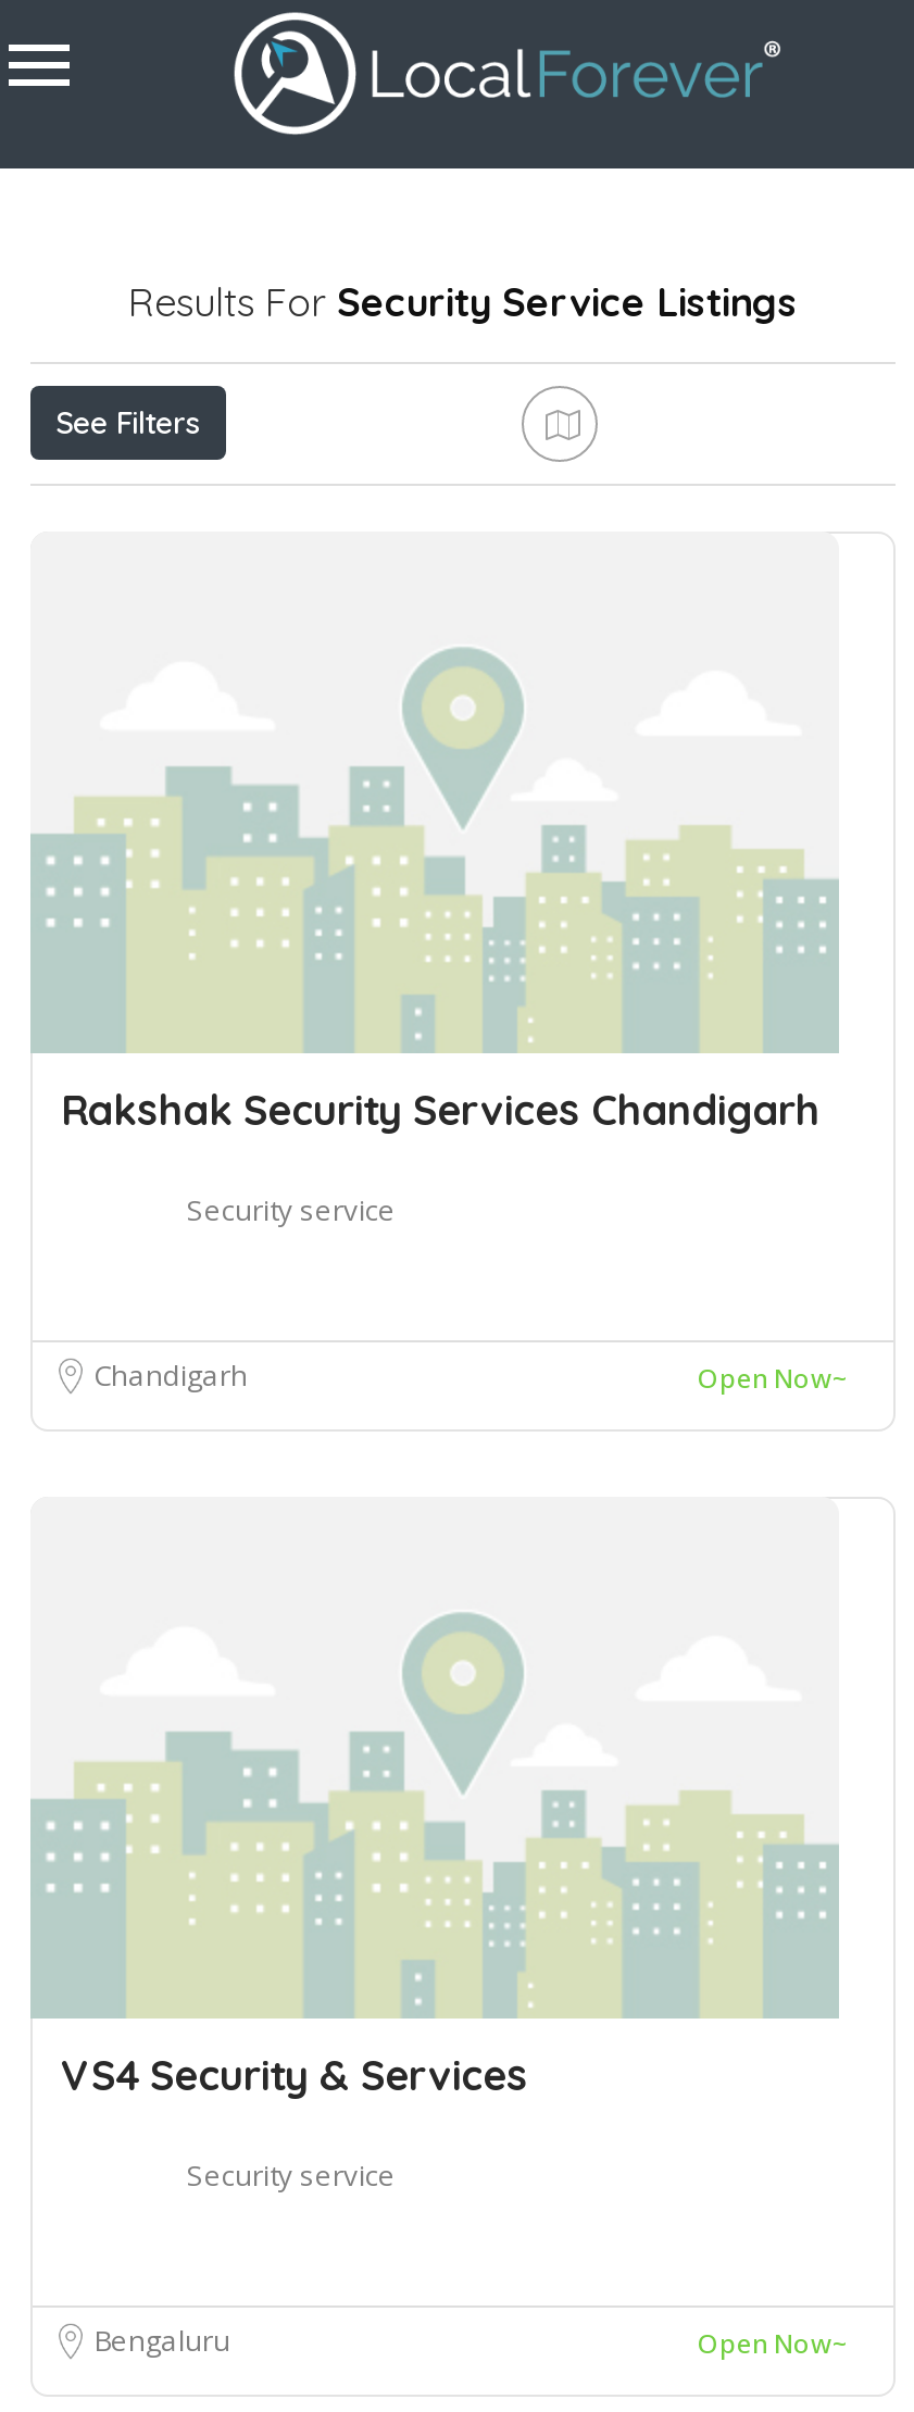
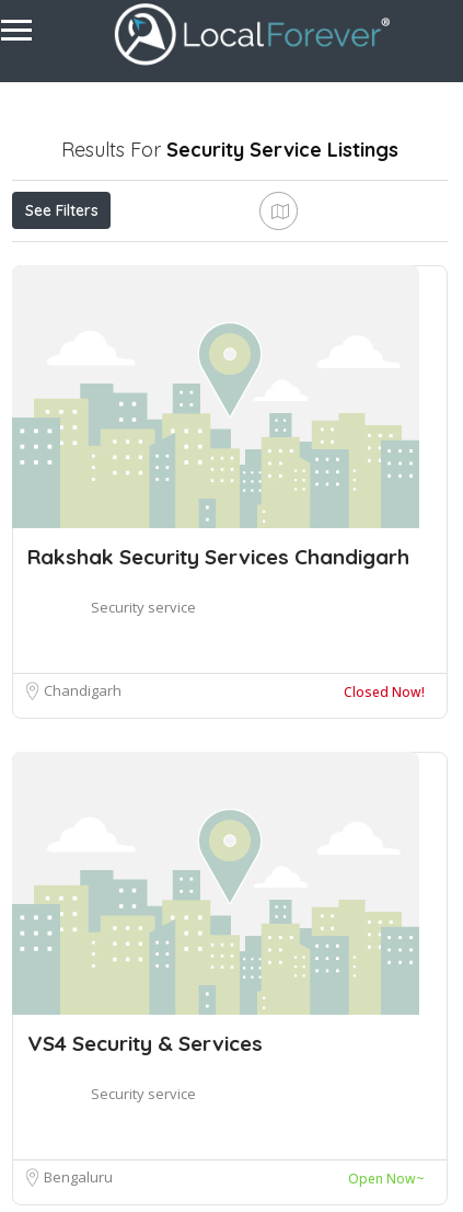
[698,1360,850,1397] Open Now~ -> [344,683,425,701] Closed Now!

